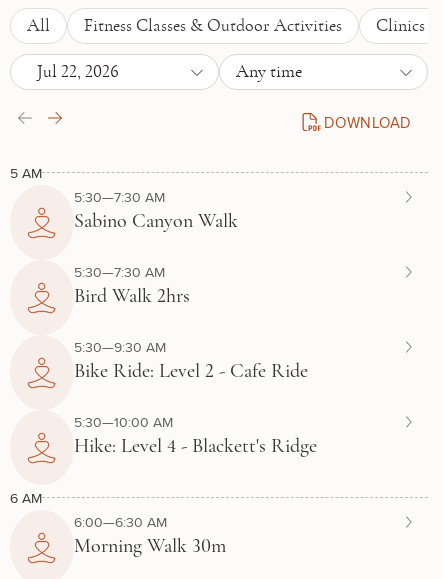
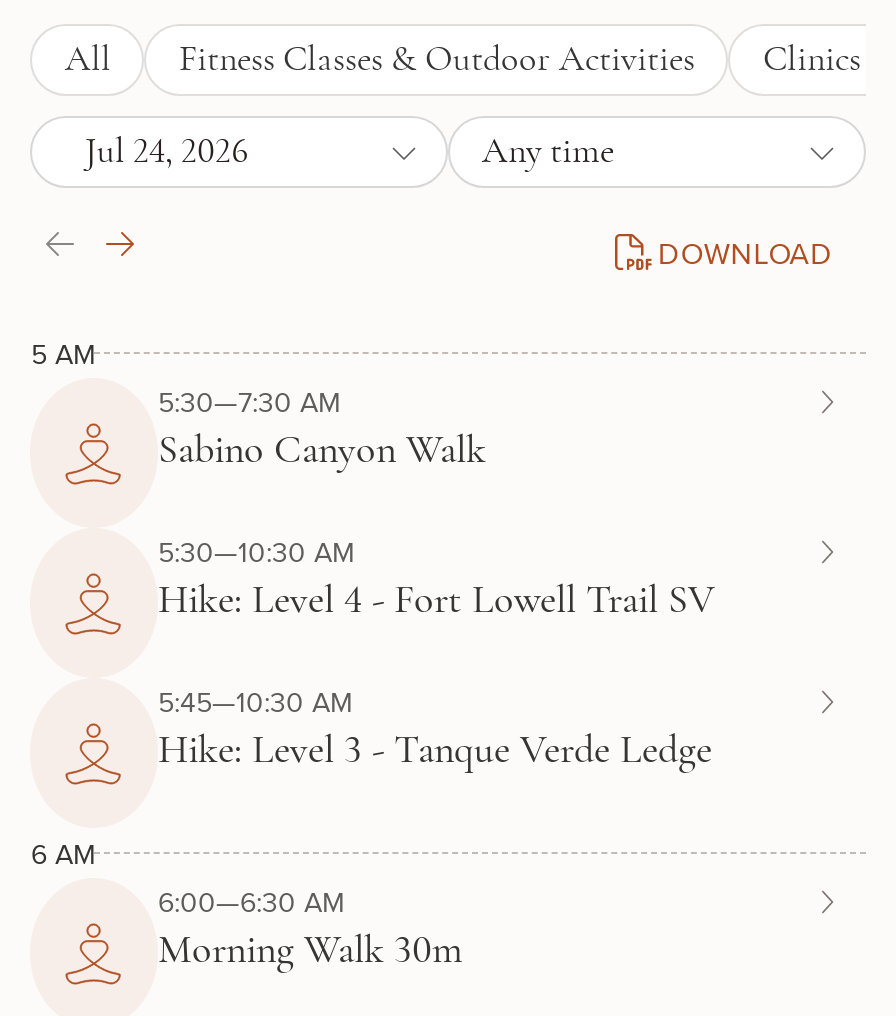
[37,62,119,80] Jul 22, 2026 -> [85,133,249,169] Jul 24, 2026
[74,262,317,458] 5:30—7:30 AM | Bird Walk 2hrs | 5:30—9:30 AM | Bike Ride: Level 2 - Cafe Ride | 5:30—10:00 AM | Hike: Level 4 - Blackett's Ridge -> [158,532,714,774] 5:30—10:30 AM | Hike: Level 4 - Fort Lowell Trail SV | 5:45—10:30 AM | Hike: Level 3 - Tanque Verde Ledge

